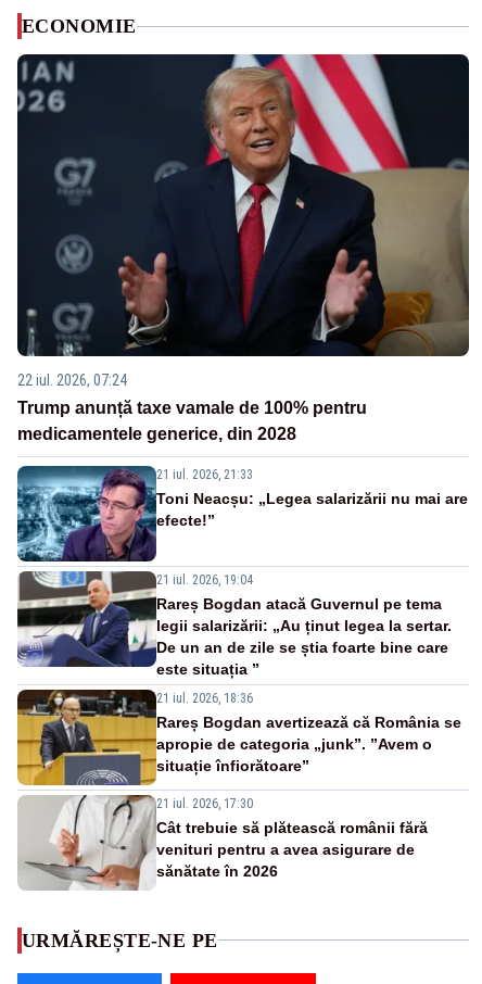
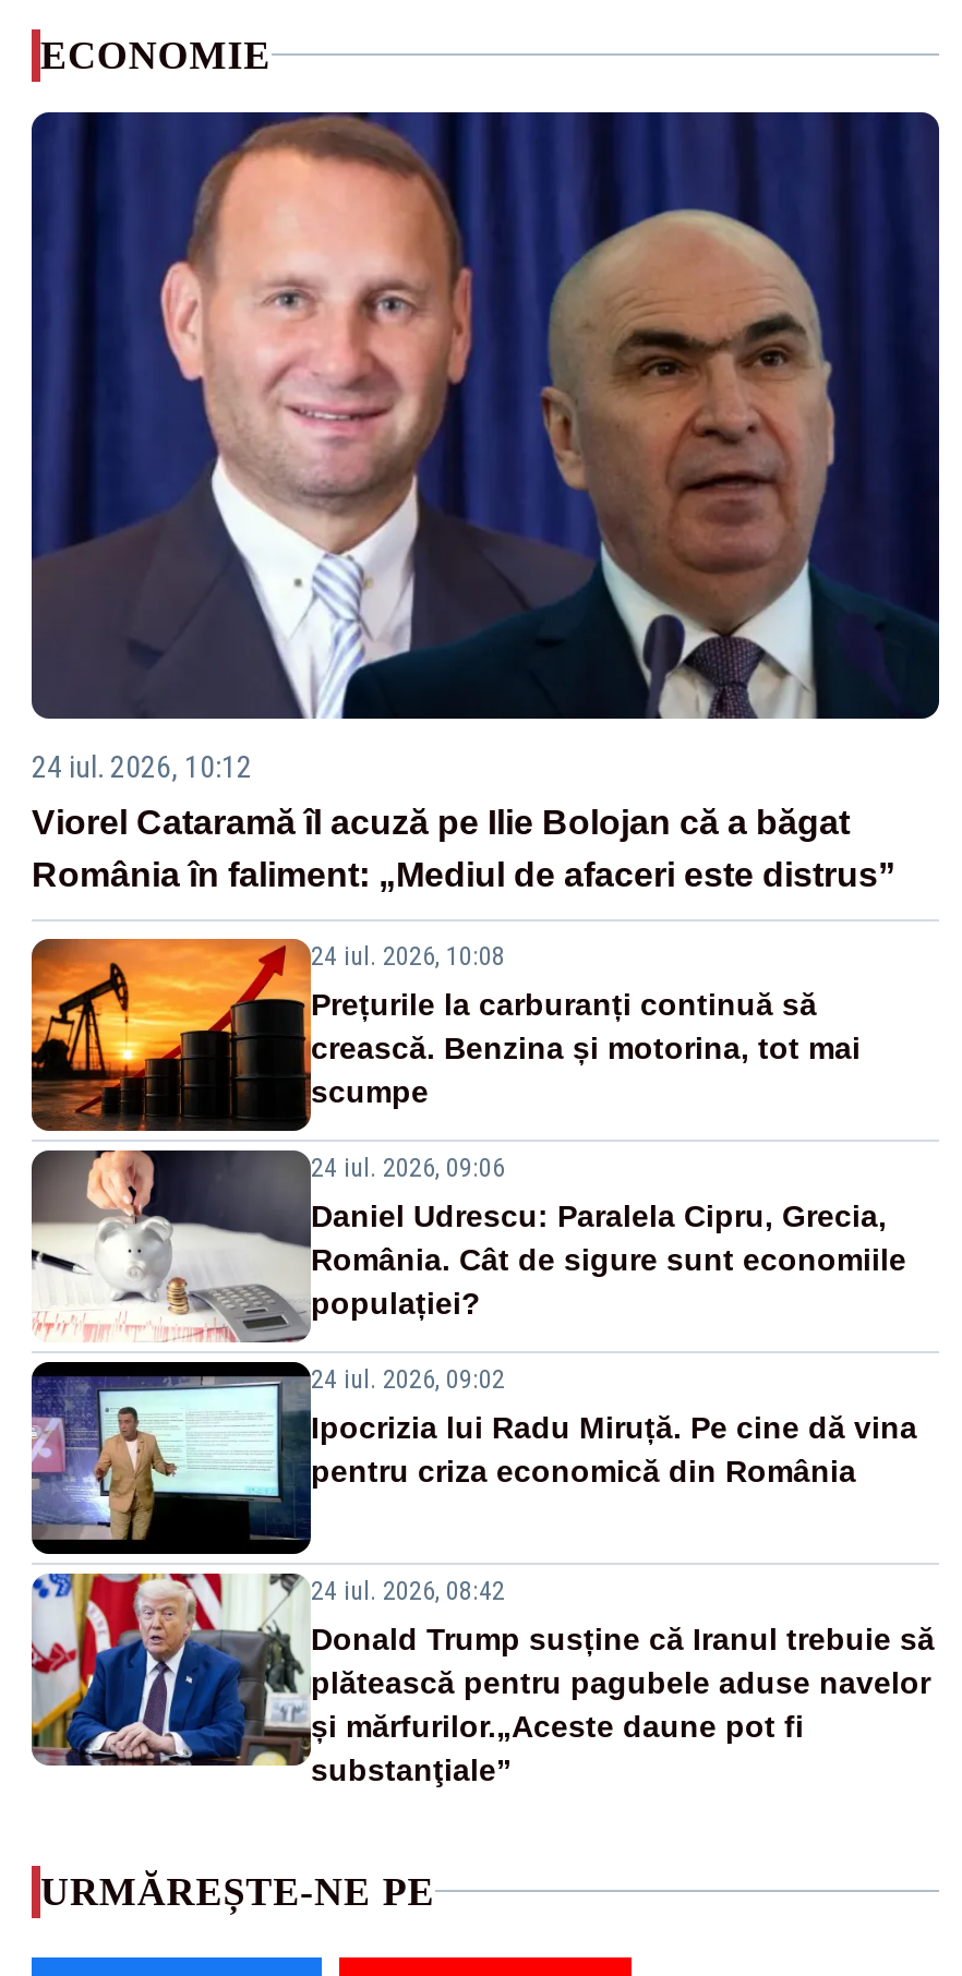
[17,53,470,388] [image] | 22 iul. 2026, 07:24 -> [32,109,941,783] [image] | 24 iul. 2026, 10:12
[17,398,367,443] Trump anunță taxe vamale de 100% pentru | medicamentele generice, din 2028 -> [32,802,895,892] Viorel Cataramă îl acuză pe Ilie Bolojan că a băgat | România în faliment: „Mediul de afaceri este distrus”
[16,465,468,563] [image] | 21 iul. 2026, 21:33 | Toni Neacșu: „Legea salarizării nu mai are | efecte!” -> [29,938,861,1134] [image] | 24 iul. 2026, 10:08 | Prețurile la carburanți continuă să | crească. Benzina și motorina, tot mai | scumpe
[16,570,452,677] [image] | 21 iul. 2026, 19:04 | Rareș Bogdan atacă Guvernul pe tema | legii salarizării: „Au ținut legea la sertar. | De un an de zile se știa foarte bine care | este situația ” -> [32,1149,906,1344] [image] | 24 iul. 2026, 09:06 | Daniel Udrescu: Paralela Cipru, Grecia, | România. Cât de sigure sunt economiile | populației?
[16,678,461,892] [image] | 21 iul. 2026, 18:36 | Rareș Bogdan avertizează că România se | apropie de categoria „junk”. ”Avem o | situație înfiorătoare” -> [29,1361,917,1791] [image] | 24 iul. 2026, 09:02 | Ipocrizia lui Radu Miruță. Pe cine dă vina | pentru criza economică din România
[156,796,428,879] 21 iul. 2026, 17:30 | Cât trebuie să plătească românii fără | venituri pentru a avea asigurare de | sănătate în 2026 -> [311,1574,935,1786] 24 iul. 2026, 08:42 | Donald Trump susține că Iranul trebuie să | plătească pentru pagubele aduse navelor | și mărfurilor.„Aceste daune pot fi | substanţiale”

